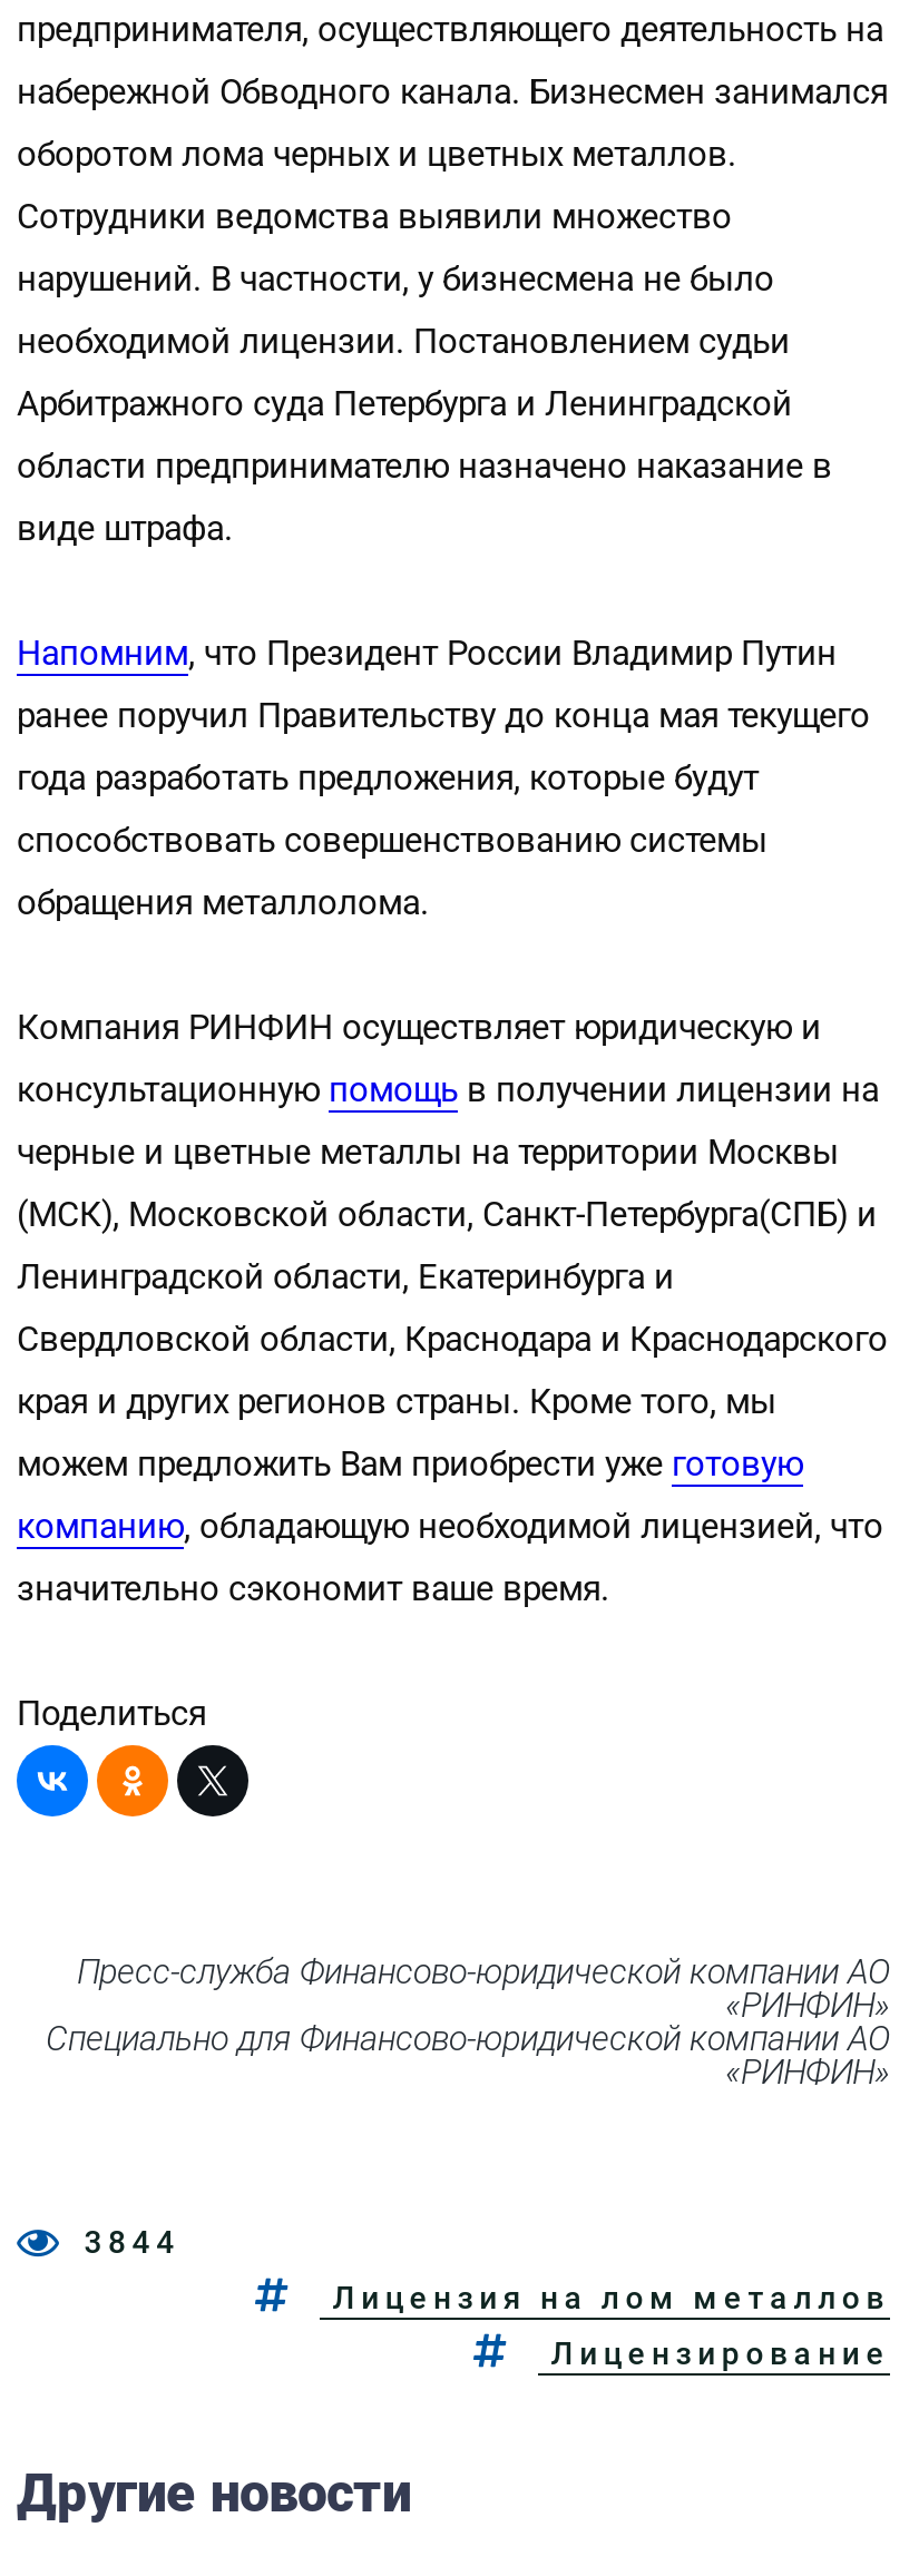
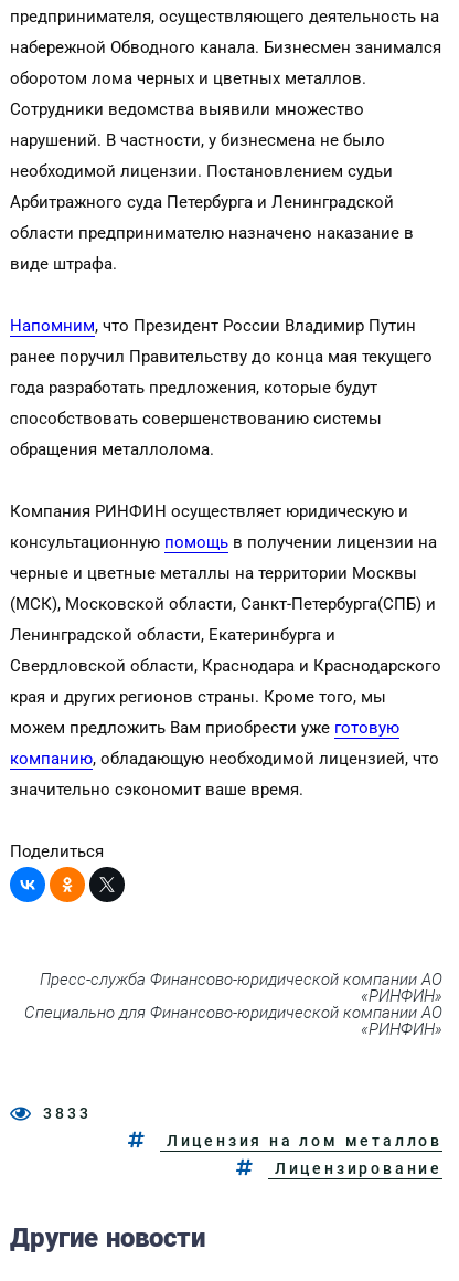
[84,2224,180,2260] 3844 -> [43,1104,91,1122] 3833

